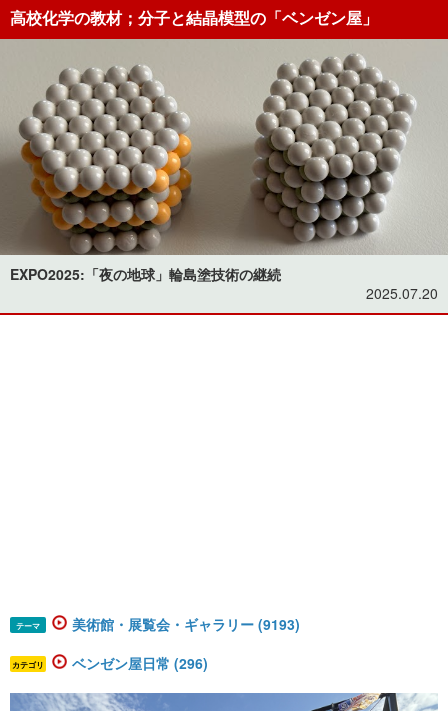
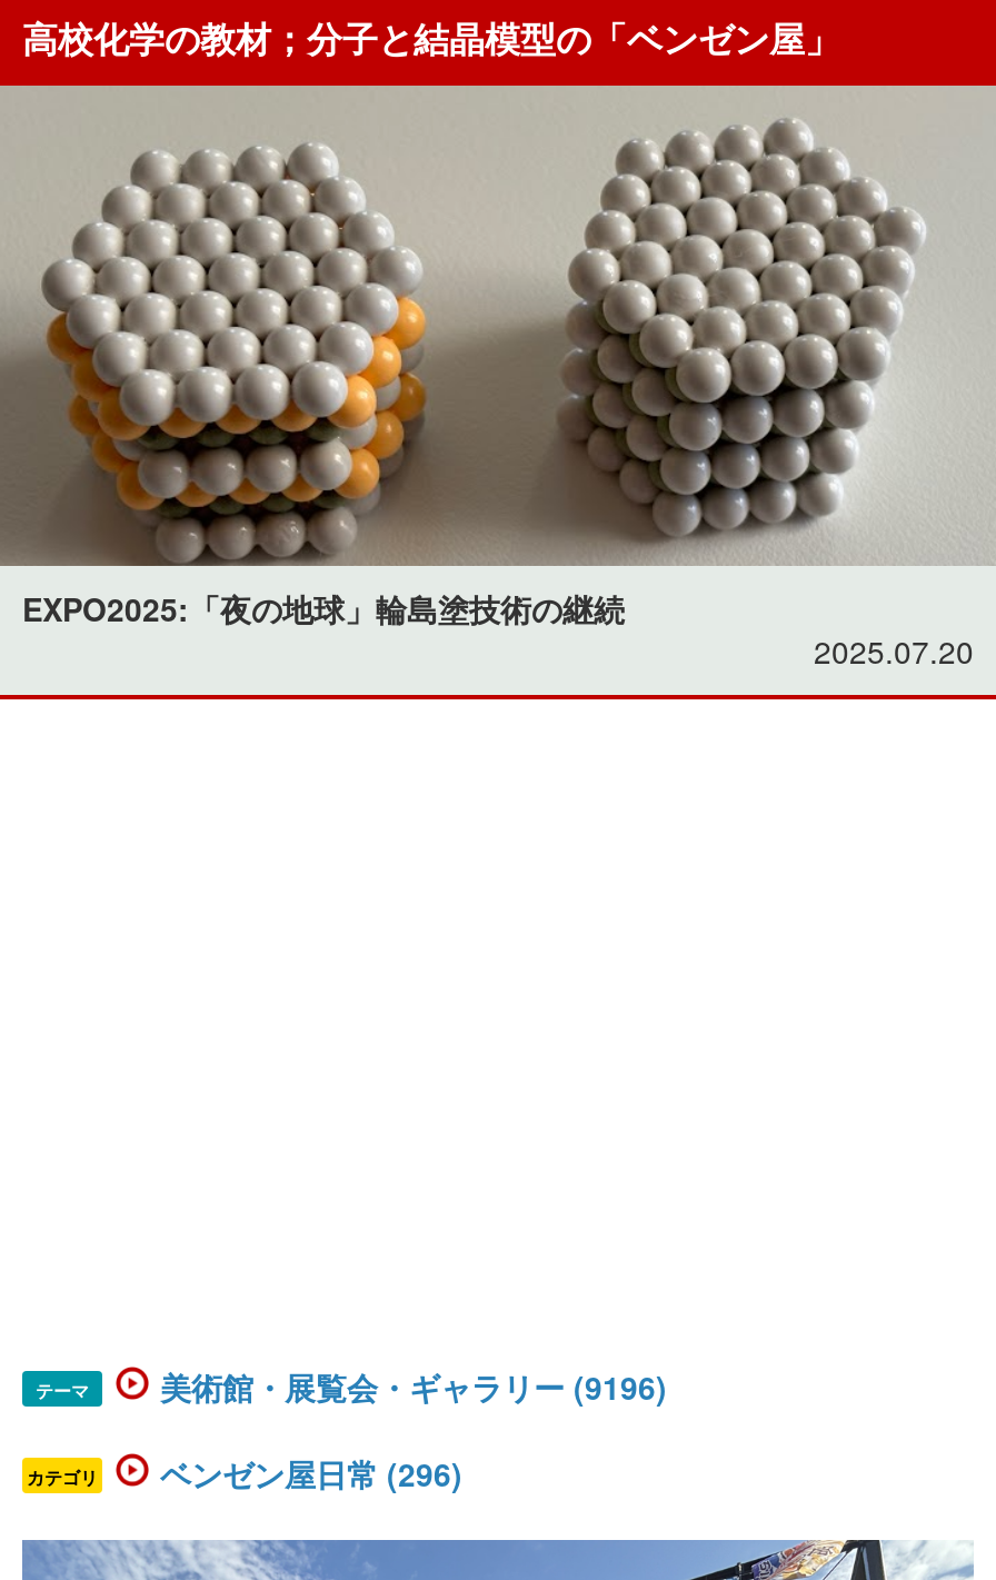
[72,614,300,634] 美術館・展覧会・ギャラリー (9193) -> [160,1364,667,1408] 美術館・展覧会・ギャラリー (9196)

